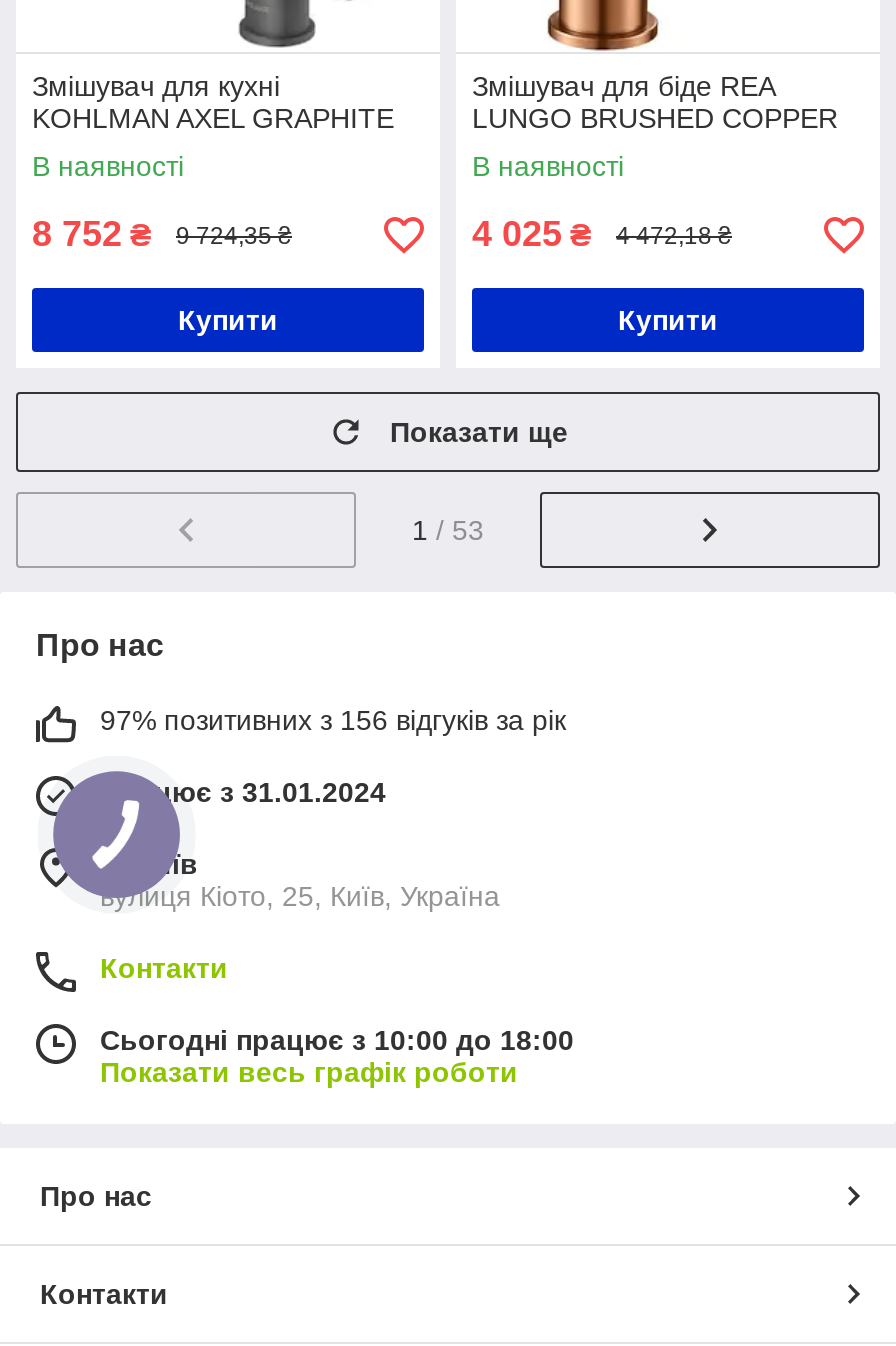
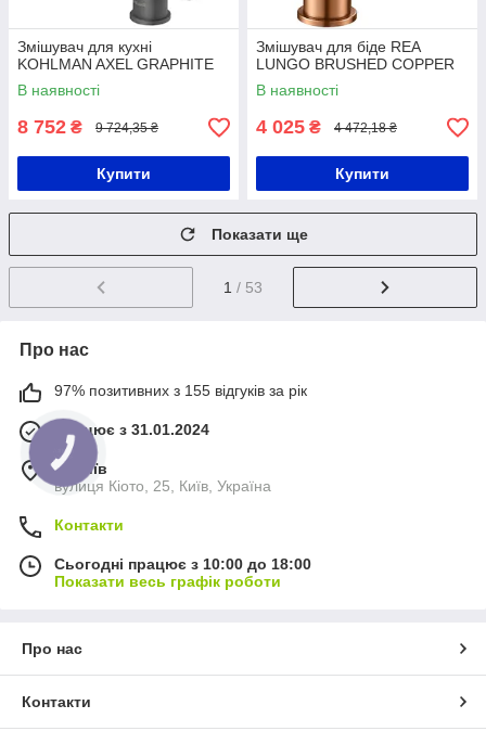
[100,704,566,736] 97% позитивних з 156 відгуків за рік -> [54,382,307,399] 97% позитивних з 155 відгуків за рік

